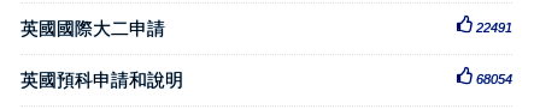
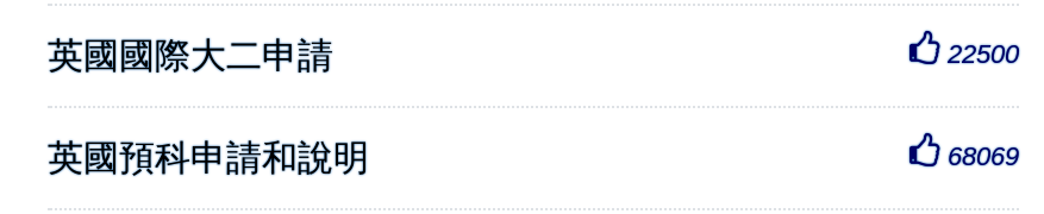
[473,20,512,35] 22491 -> [940,39,1019,68] 22500
[473,72,512,86] 68054 -> [940,141,1019,170] 68069

